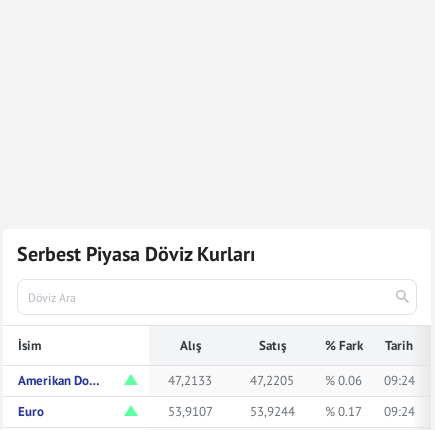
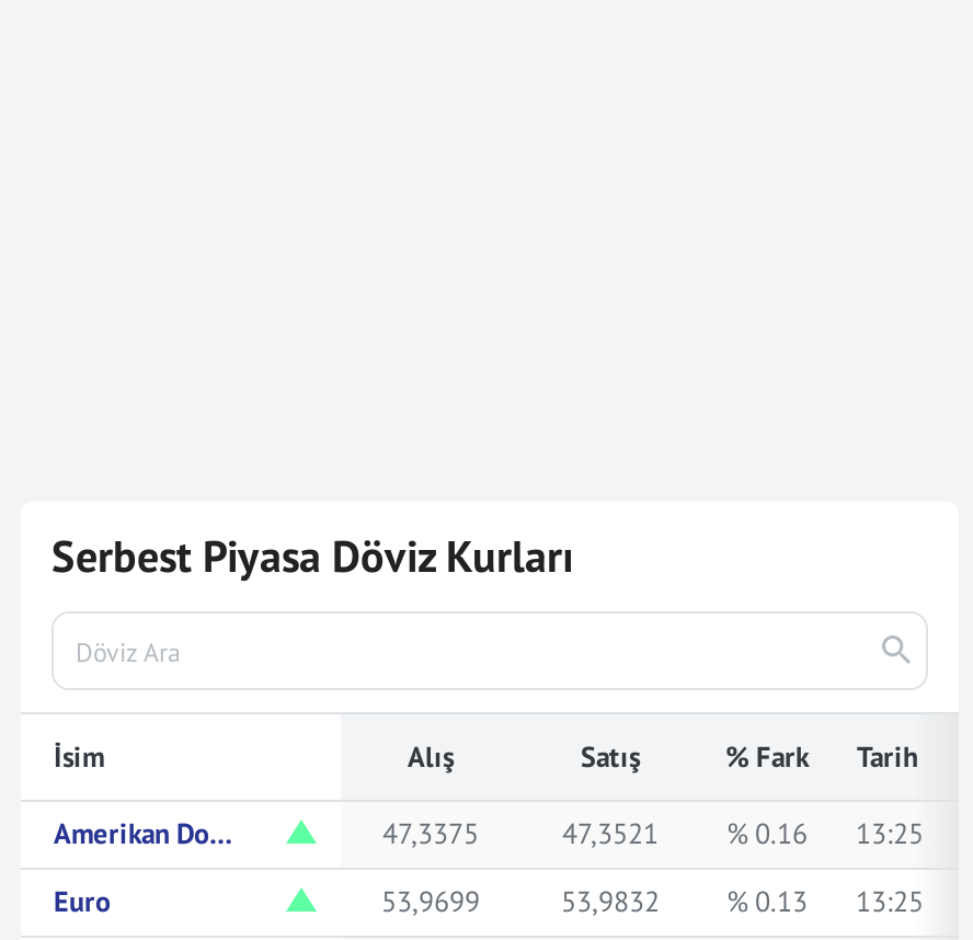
[168,372,212,389] 47,2133 -> [382,815,479,852] 47,3375
[250,372,294,389] 47,2205 -> [562,815,659,852] 47,3521
[325,372,362,389] % 0.06 -> [726,815,808,852] % 0.16
[384,372,415,389] 09:24 -> [856,815,924,852] 13:25
[167,403,212,420] 53,9107 -> [381,883,480,920] 53,9699
[249,403,294,420] 53,9244 -> [561,883,660,920] 53,9832
[325,403,362,420] % 0.17 -> [726,883,808,920] % 0.13
[384,403,415,420] 09:24 -> [856,883,924,920] 13:25

